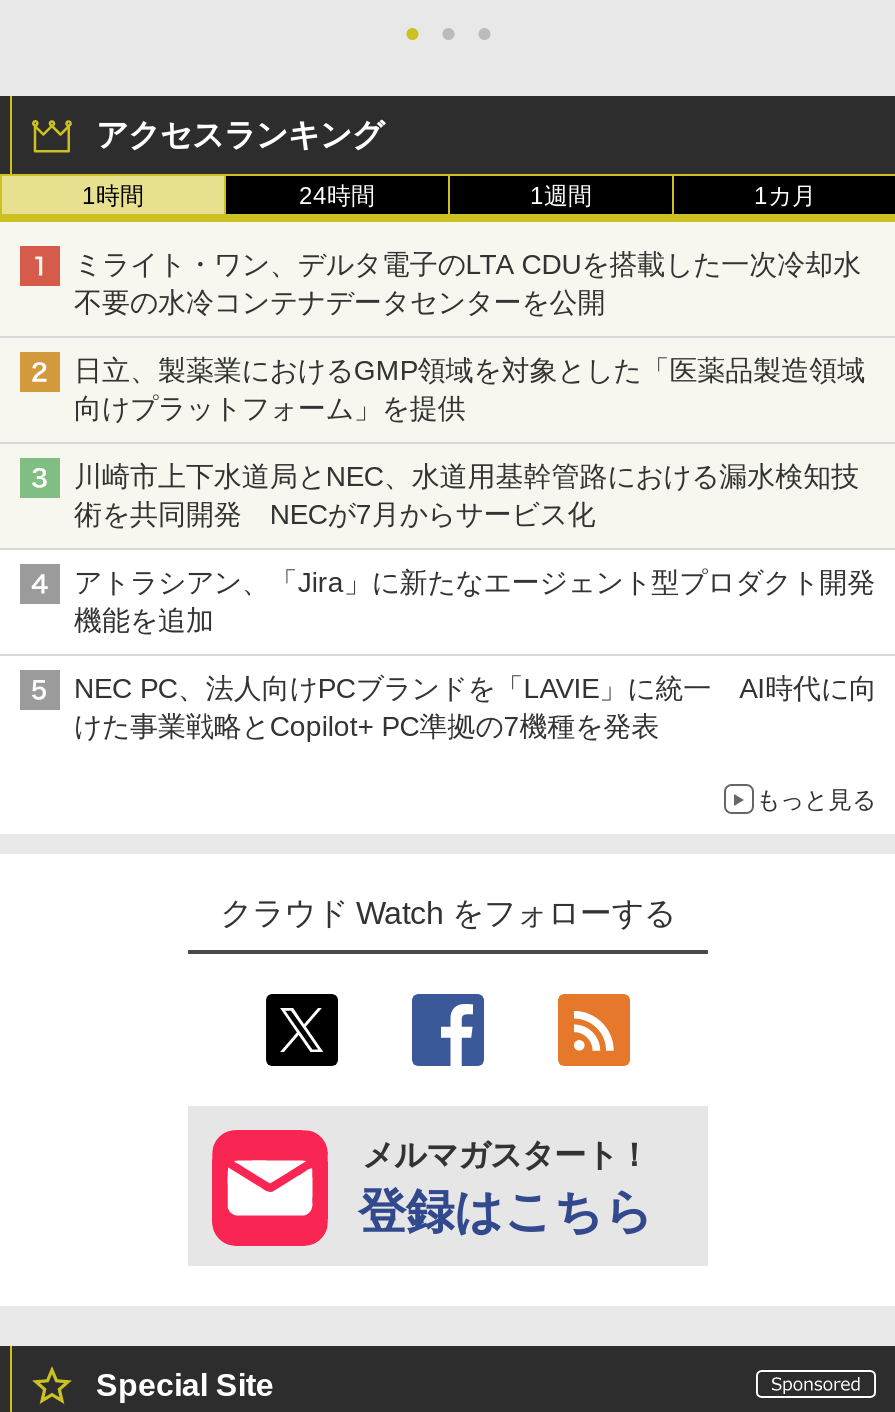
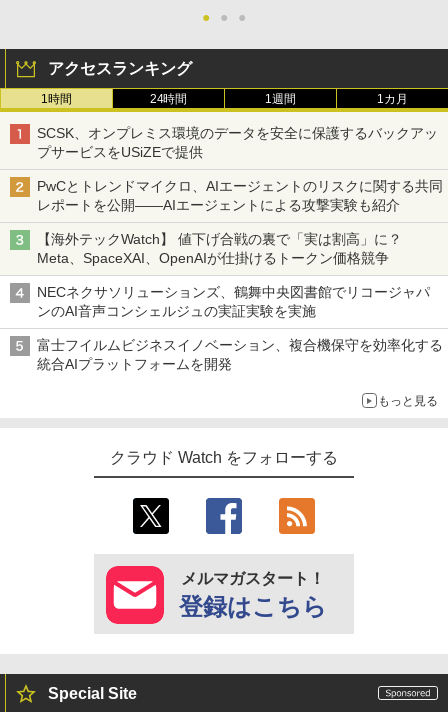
[74,249,861,319] ミライト・ワン、デルタ電子のLTA CDUを搭載した一次冷却水 | 不要の水冷コンテナデータセンターを公開 -> [37,125,438,160] SCSK、オンプレミス環境のデータを安全に保護するバックアッ | プサービスをUSiZEで提供
[74,355,865,425] 日立、製薬業におけるGMP領域を対象とした「医薬品製造領域 | 向けプラットフォーム」を提供 -> [37,178,443,213] PwCとトレンドマイクロ、AIエージェントのリスクに関する共同 | レポートを公開――AIエージェントによる攻撃実験も紹介
[74,461,859,531] 川崎市上下水道局とNEC、水道用基幹管路における漏水検知技 | 術を共同開発 NECが7月からサービス化 -> [37,231,416,266] 【海外テックWatch】 値下げ合戦の裏で「実は割高」に？ | Meta、SpaceXAI、OpenAIが仕掛けるトークン価格競争
[74,567,875,637] アトラシアン、「Jira」に新たなエージェント型プロダクト開発 | 機能を追加 -> [37,284,430,319] NECネクサソリューションズ、鶴舞中央図書館でリコージャパ | ンのAI音声コンシェルジュの実証実験を実施
[74,673,877,743] NEC PC、法人向けPCブランドを「LAVIE」に統一 AI時代に向 | けた事業戦略とCopilot+ PC準拠の7機種を発表 -> [37,337,443,372] 富士フイルムビジネスイノベーション、複合機保守を効率化する | 統合AIプラットフォームを開発

